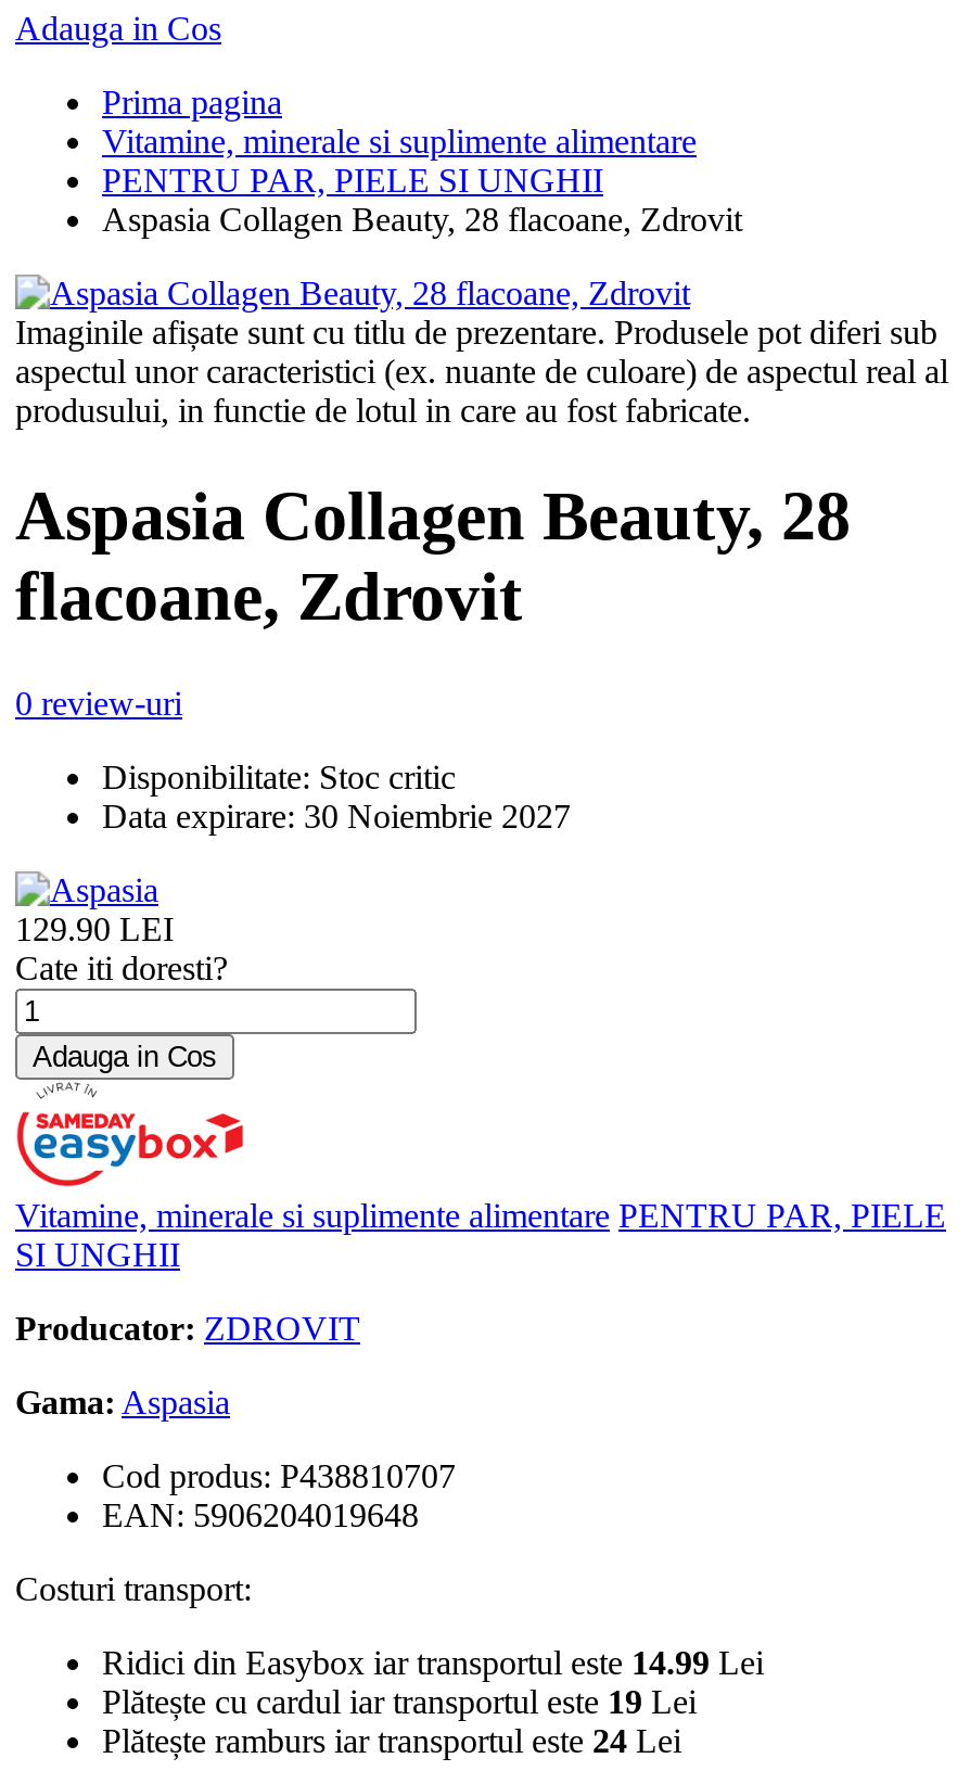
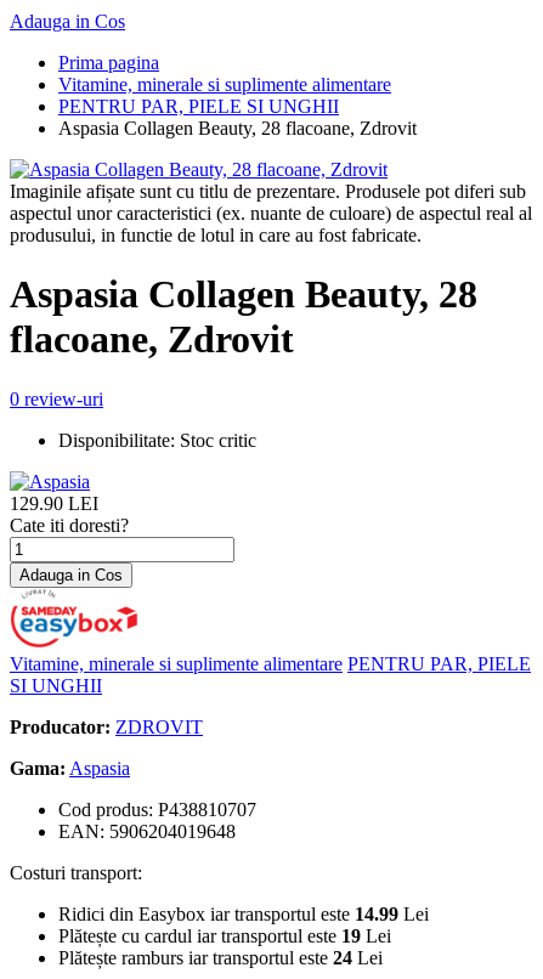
[102,797,571,834] Data expirare: 30 Noiembrie 2027 -> none

